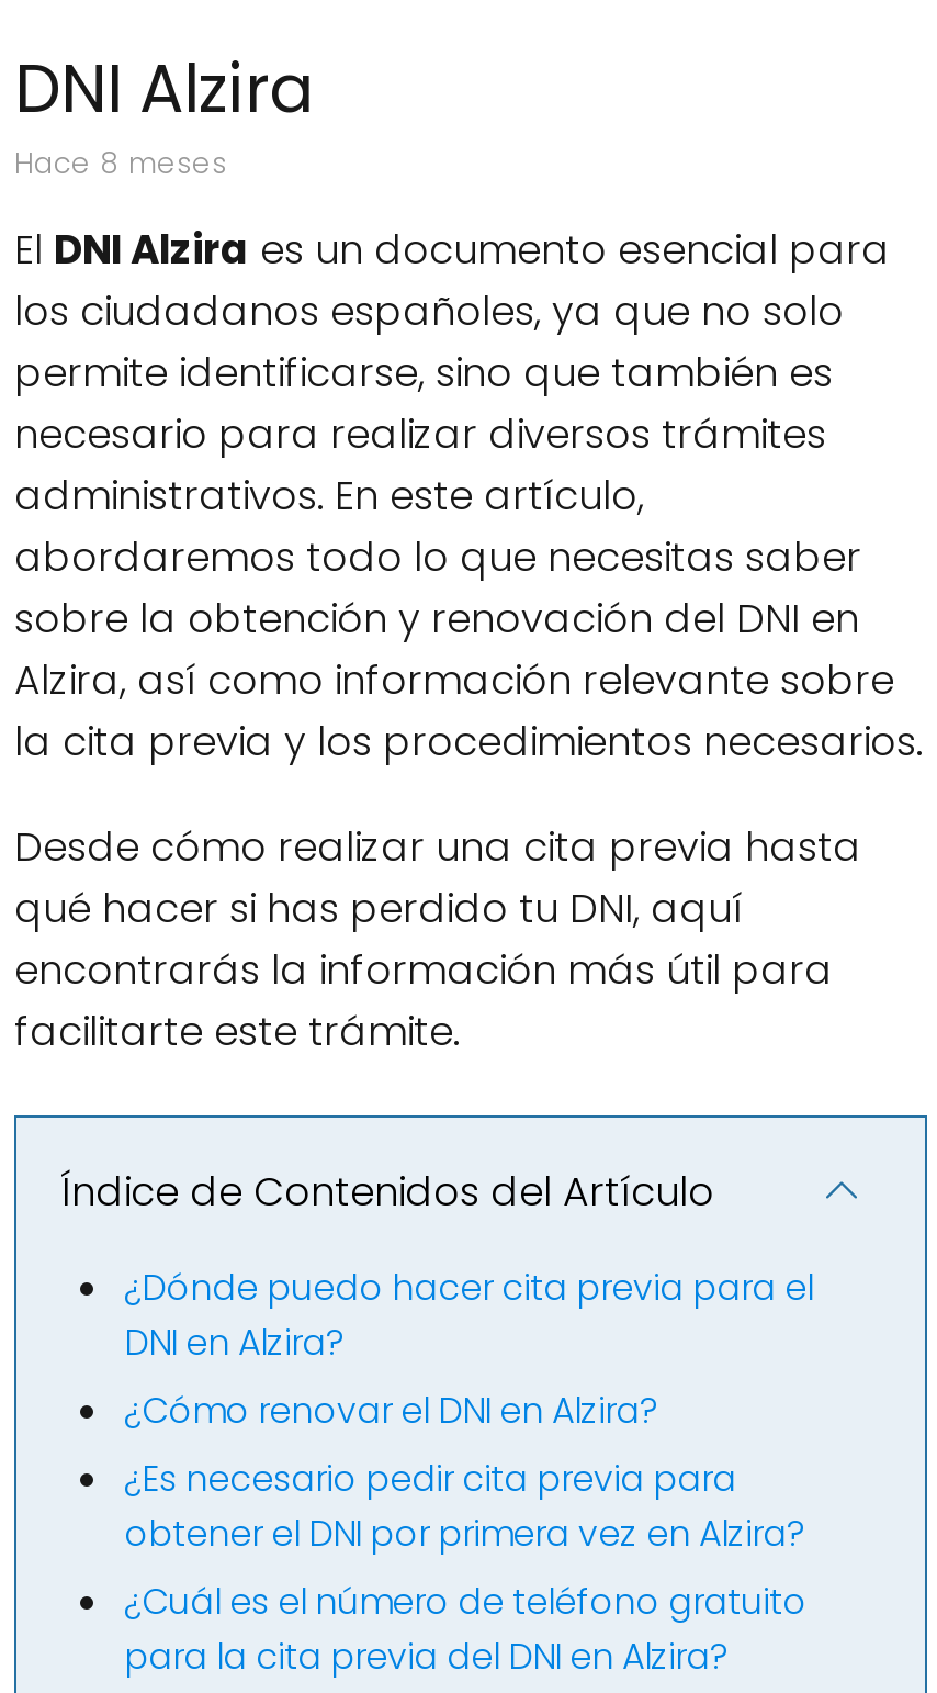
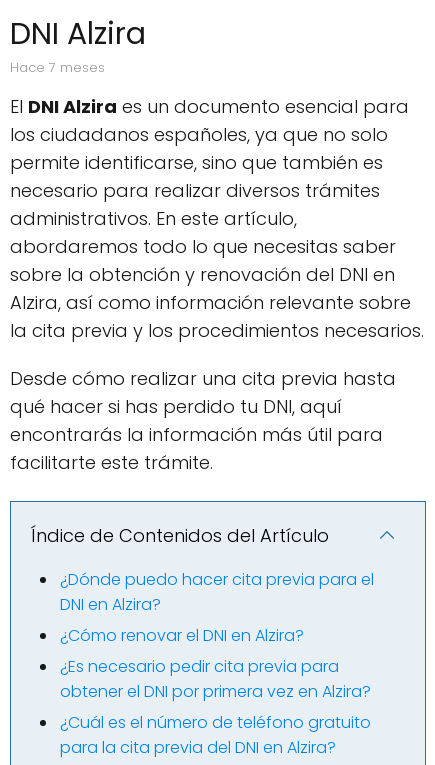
[34,143,227,184] hace 8 meses -> [19,58,105,77] hace 7 meses

